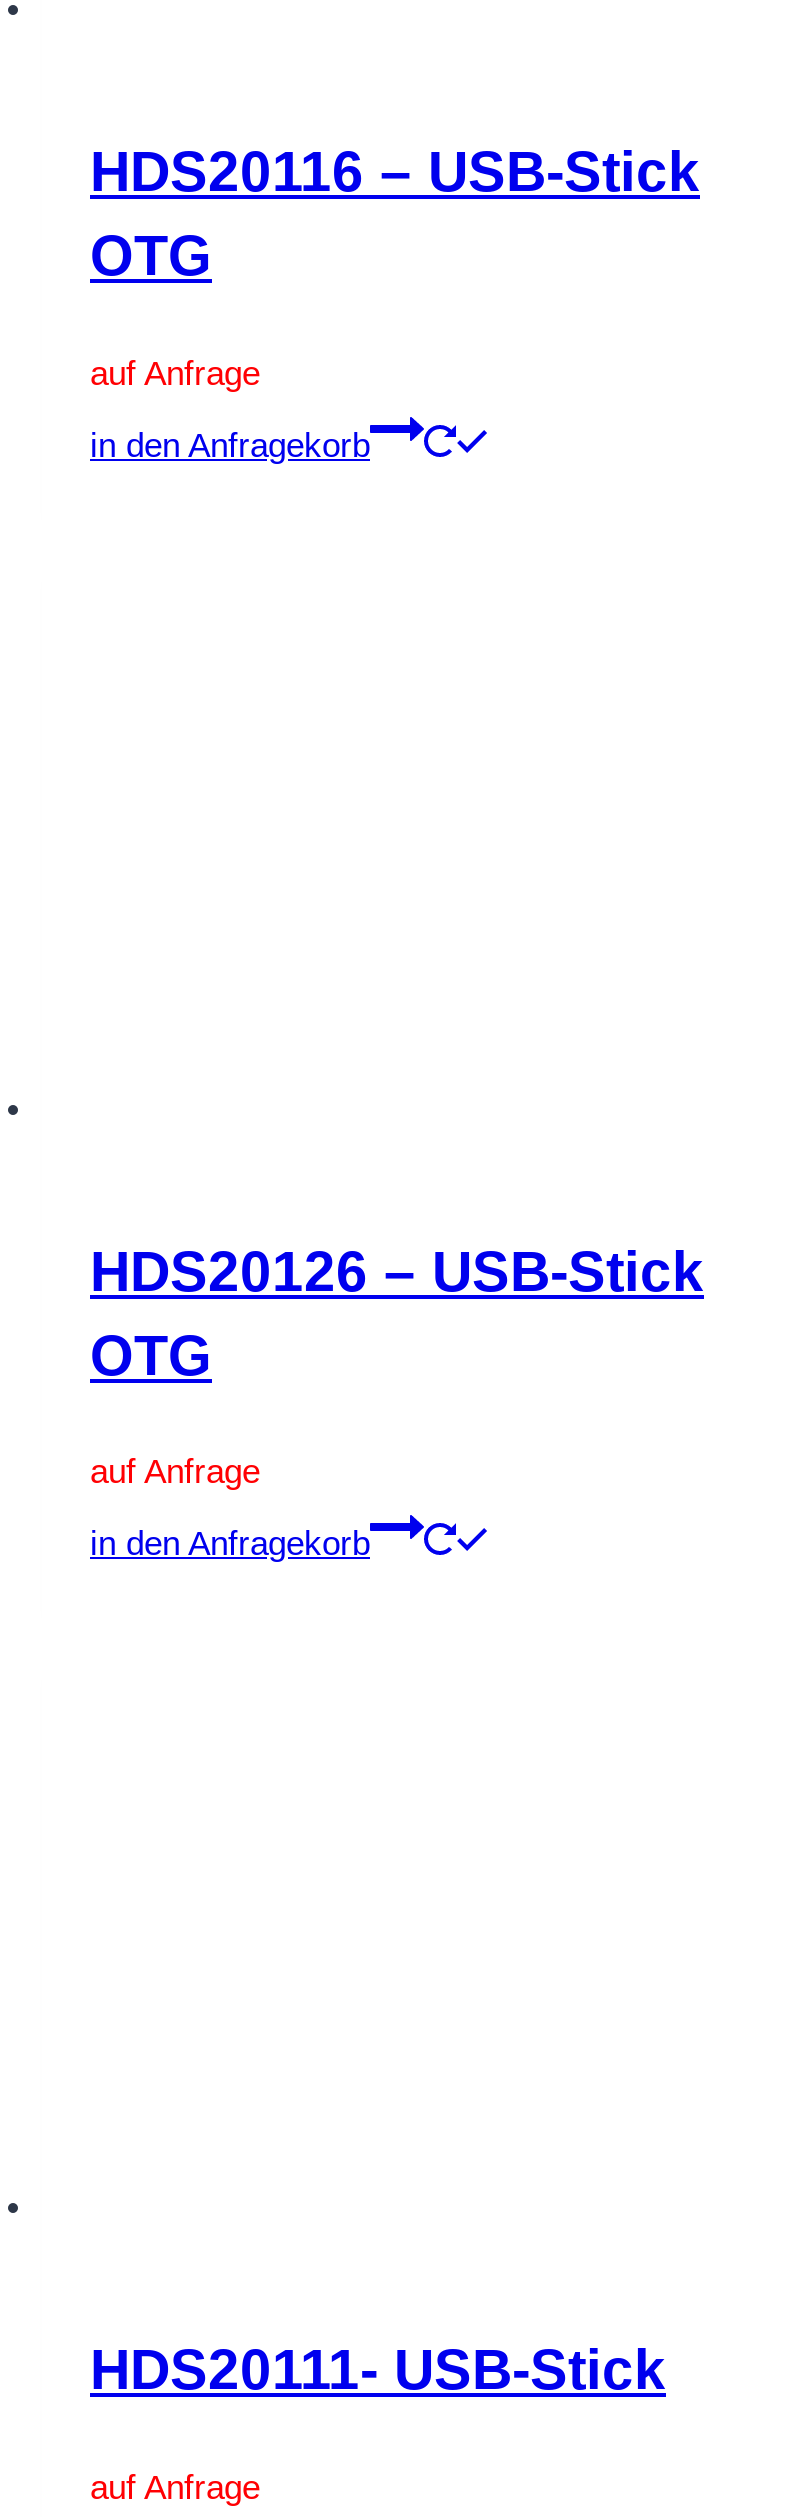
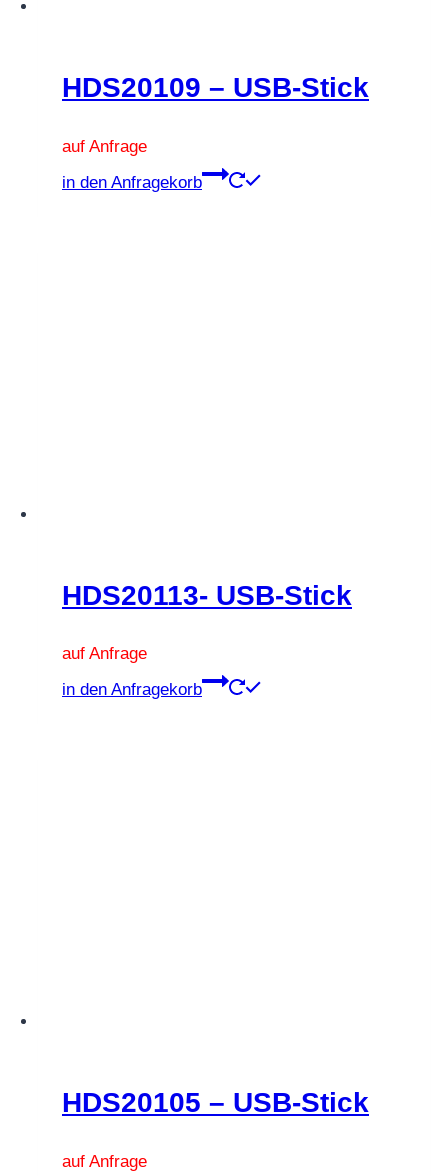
[90,142,700,288] HDS20116 – USB-Stick | OTG -> [62,72,369,103] HDS20109 – USB-Stick
[90,1241,704,1387] HDS20126 – USB-Stick | OTG -> [62,580,352,611] HDS20113- USB-Stick
[90,2340,666,2402] HDS20111- USB-Stick -> [62,1087,369,1118] HDS20105 – USB-Stick

